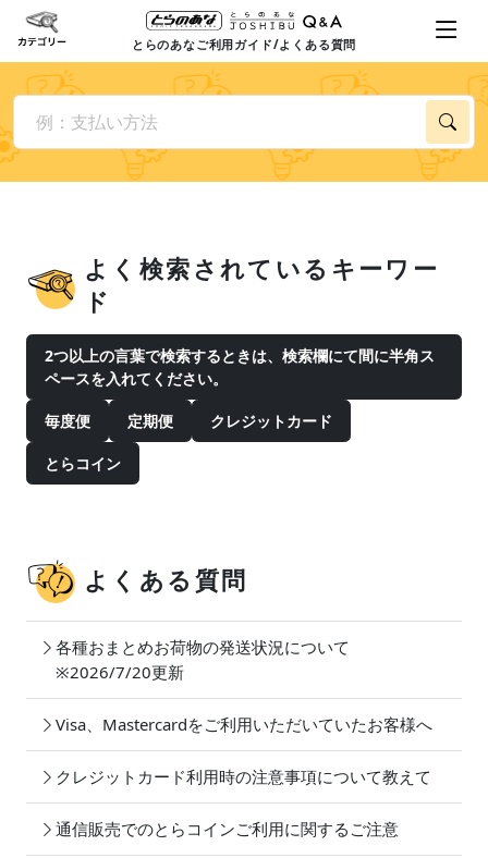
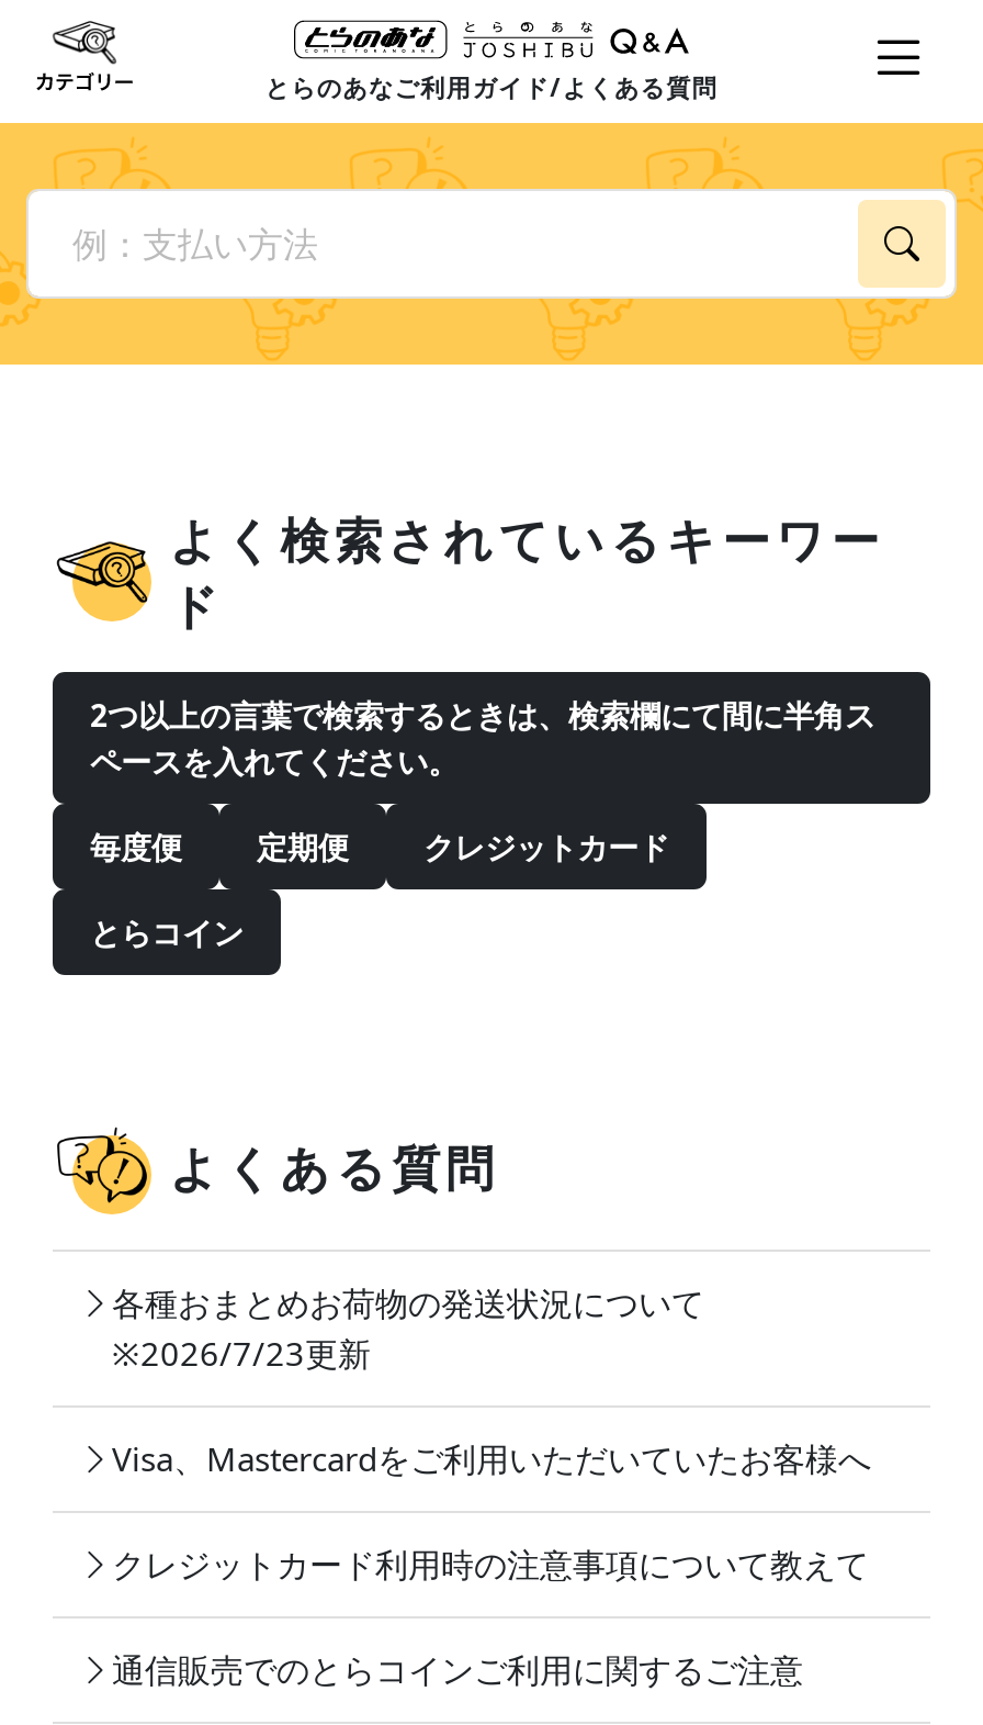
[56,661,184,683] ※2026/7/20更新 -> [112,1331,371,1375] ※2026/7/23更新

